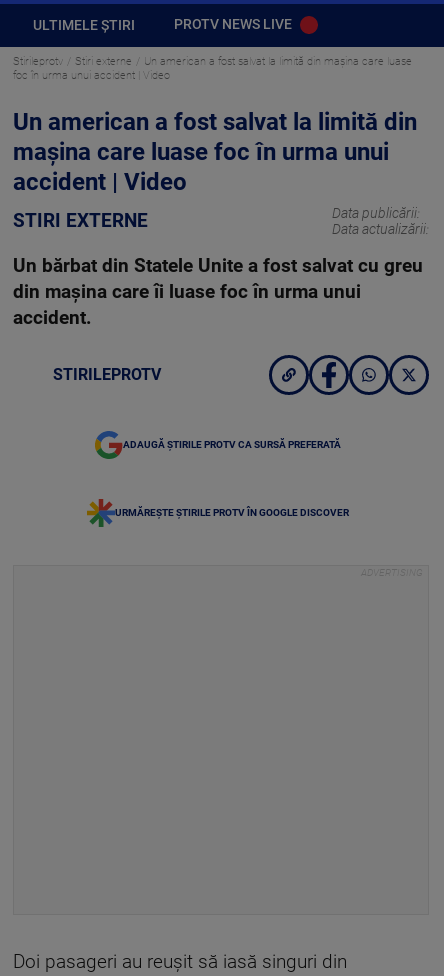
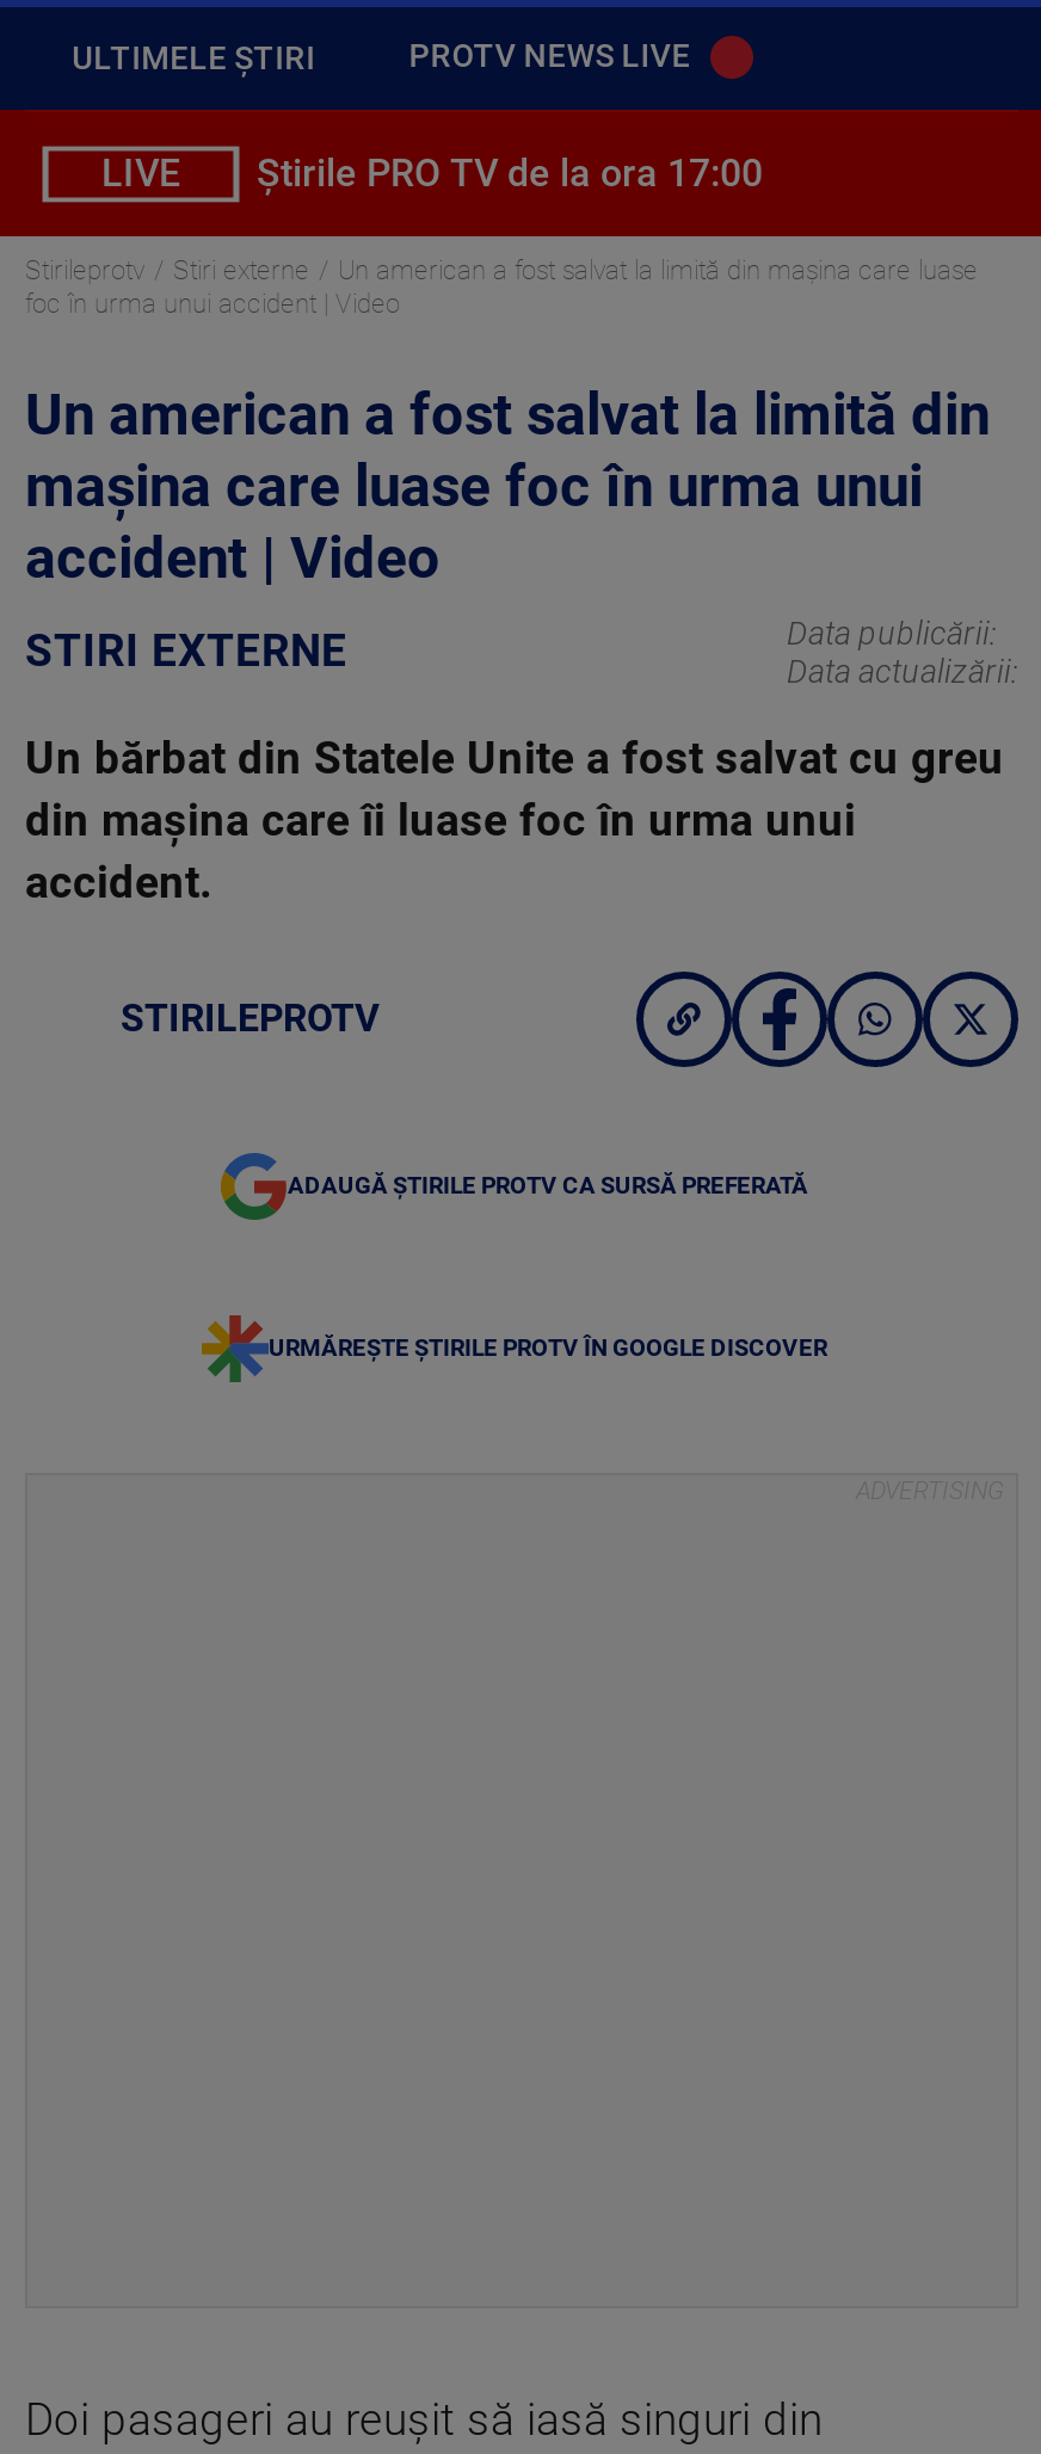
none -> [101,150,763,196] LIVE | Știrile PRO TV de la ora 17:00

